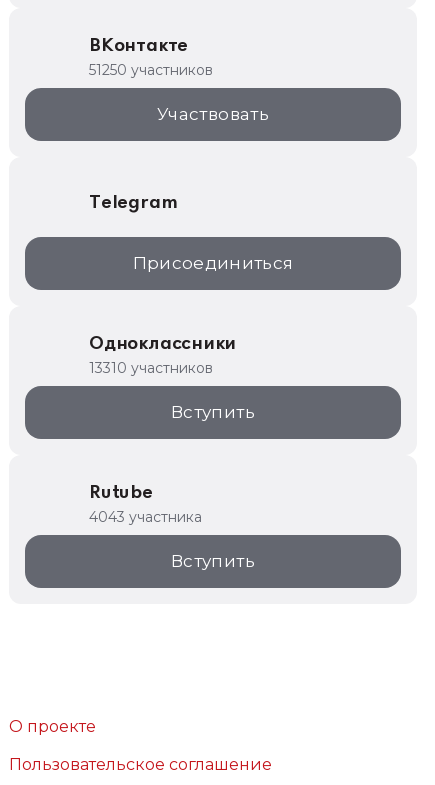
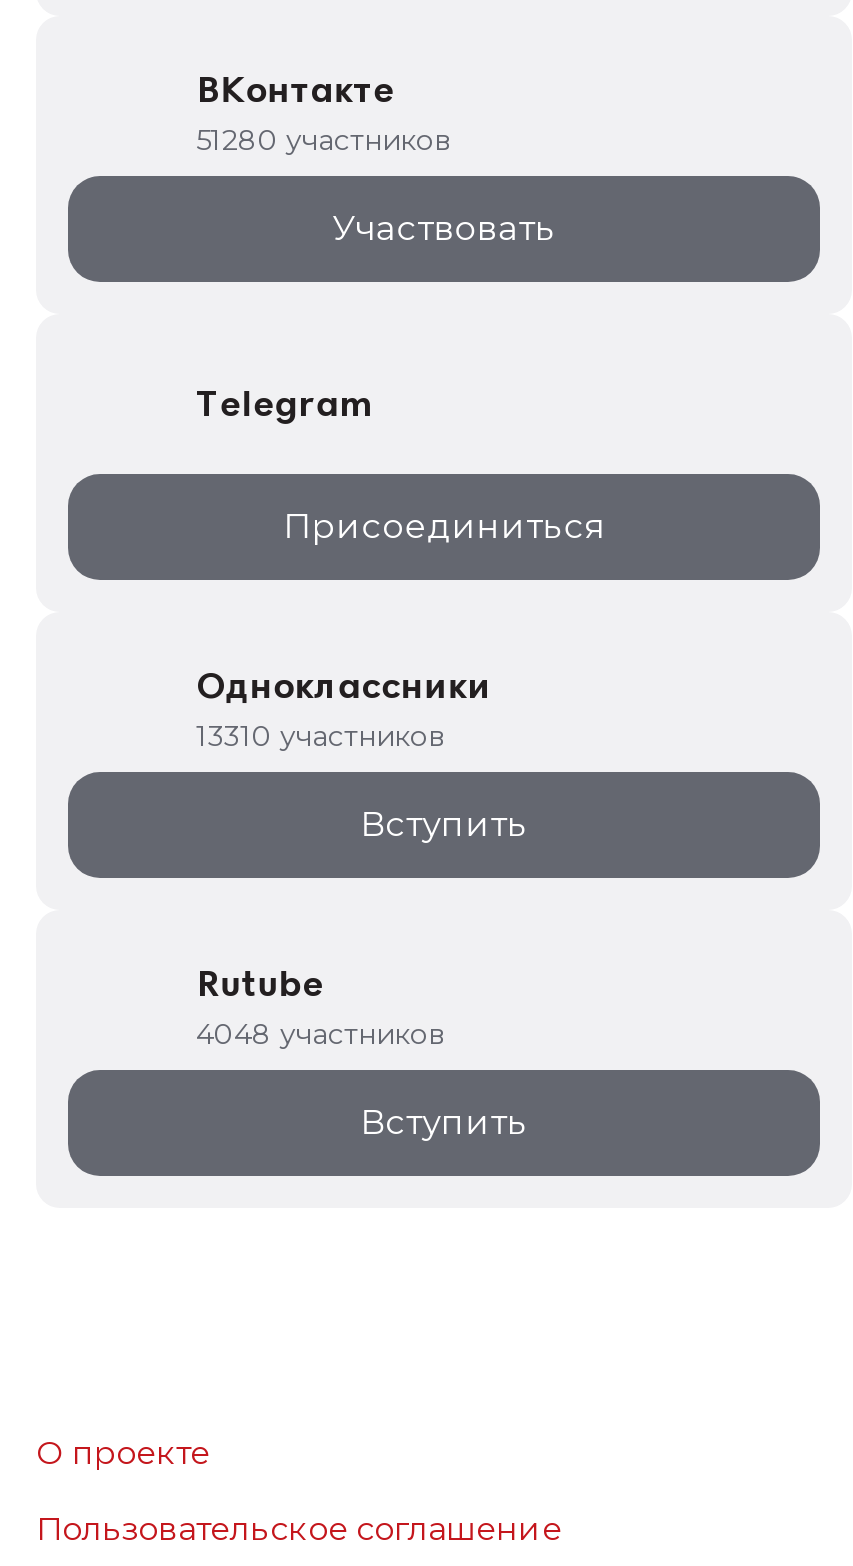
[89,61,213,79] 51250 участников -> [196,122,450,158] 51280 участников
[89,508,202,526] 4043 участника -> [196,1016,444,1052] 4048 участников

